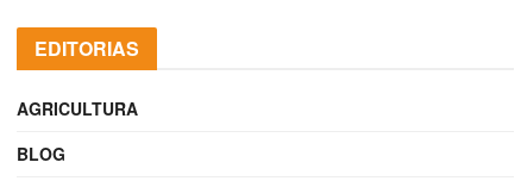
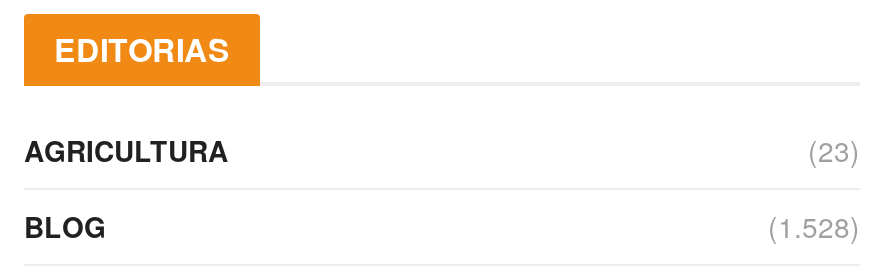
none -> [808,130,860,170] (23)
none -> [768,206,860,246] (1.528)

